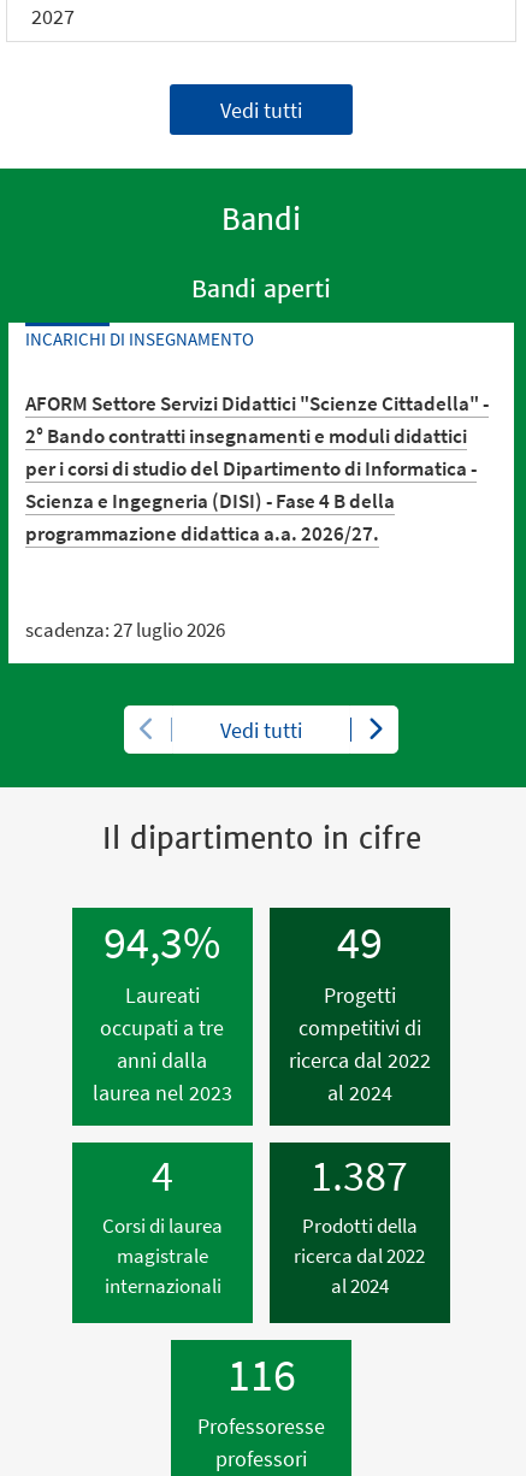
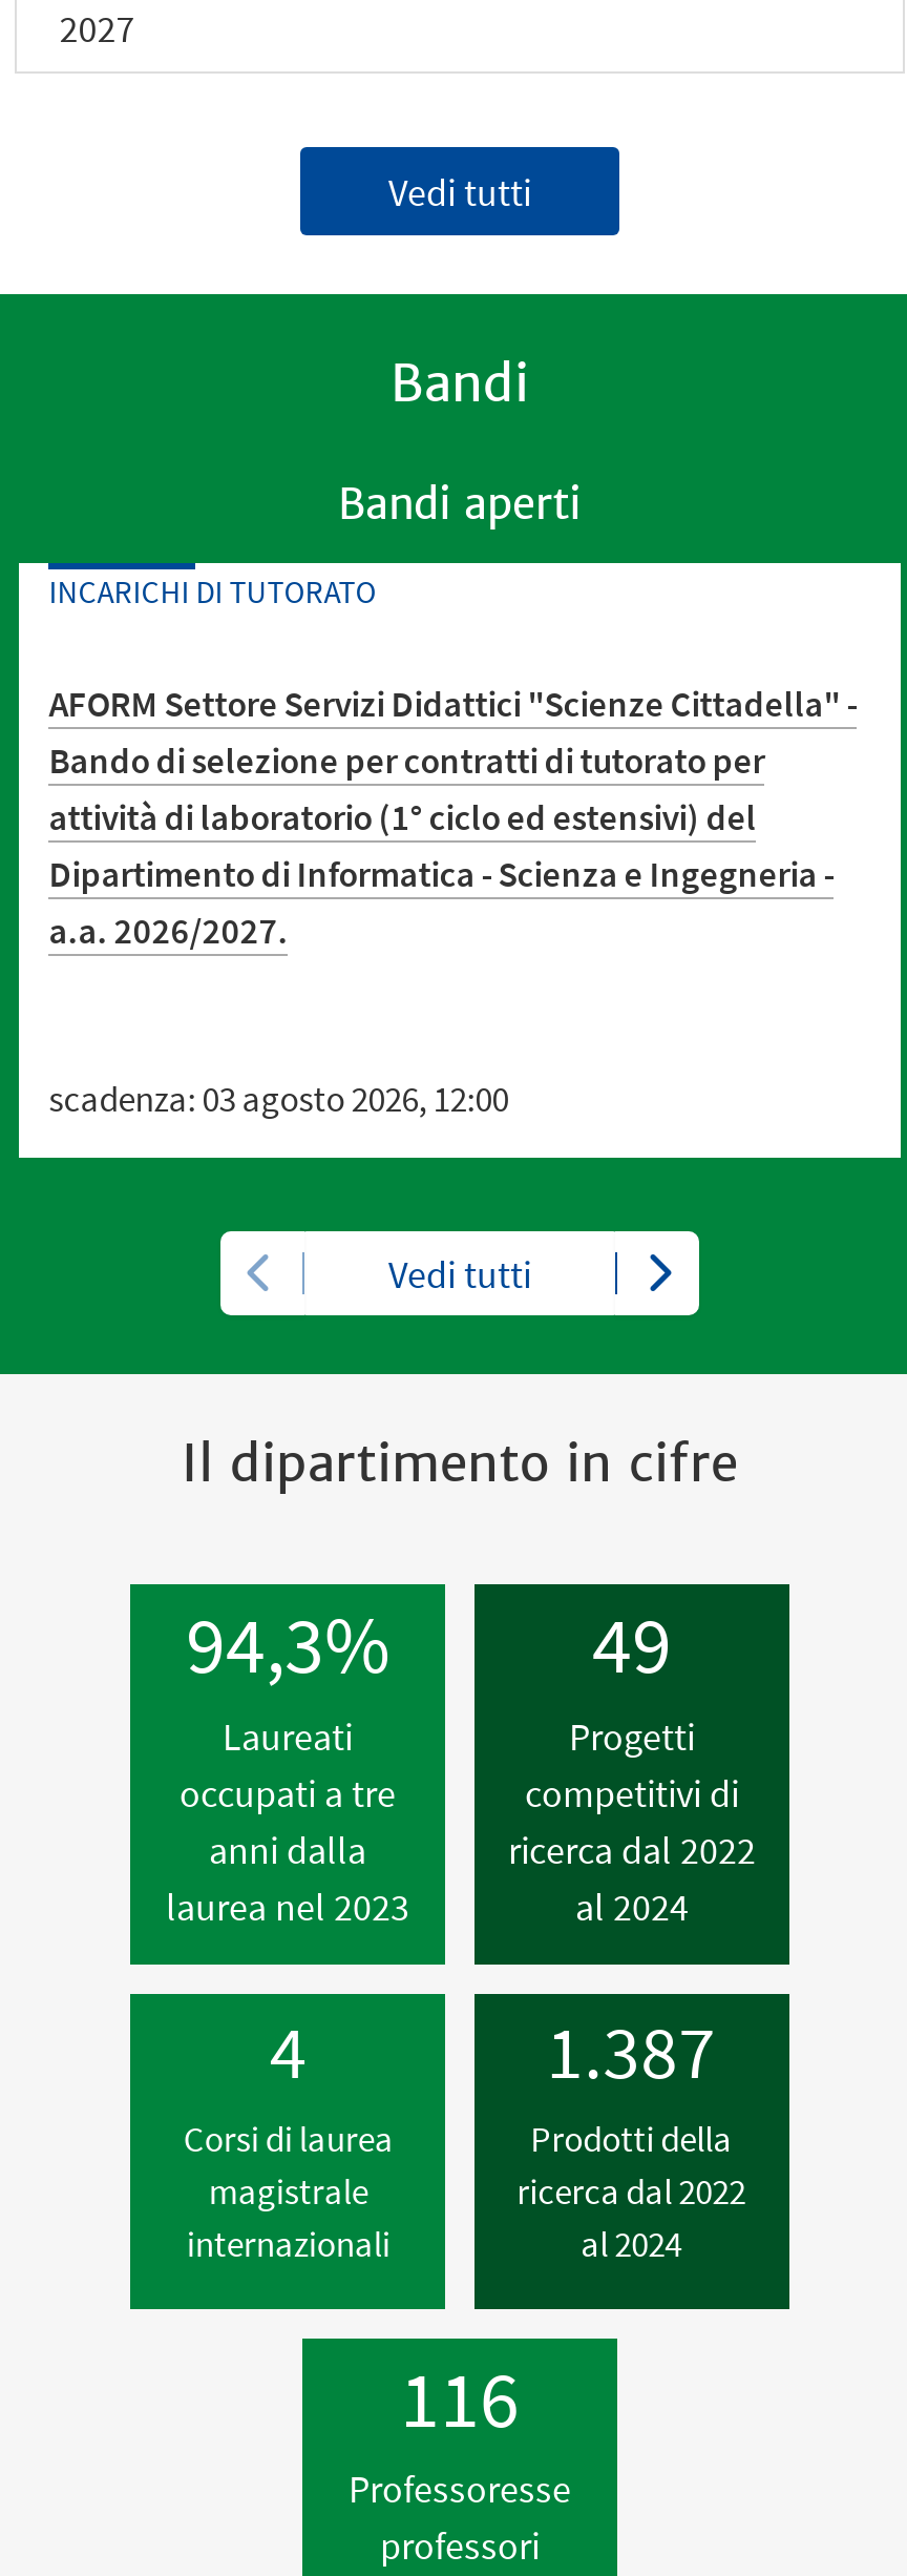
[26,328,254,351] INCARICHI DI INSEGNAMENTO -> [49,572,376,612] INCARICHI DI TUTORATO
[26,423,477,547] 2° Bando contratti insegnamenti e moduli didattici | per i corsi di studio del Dipartimento di Informatica - | Scienza e Ingegneria (DISI) - Fase 4 B della | programmazione didattica a.a. 2026/27. -> [49,738,834,954] Bando di selezione per contratti di tutorato per | attività di laboratorio (1° ciclo ed estensivi) del | Dipartimento di Informatica - Scienza e Ingegneria - | a.a. 2026/2027.
[26,617,225,643] scadenza: 27 luglio 2026 -> [49,1077,509,1123] scadenza: 03 agosto 2026, 12:00

